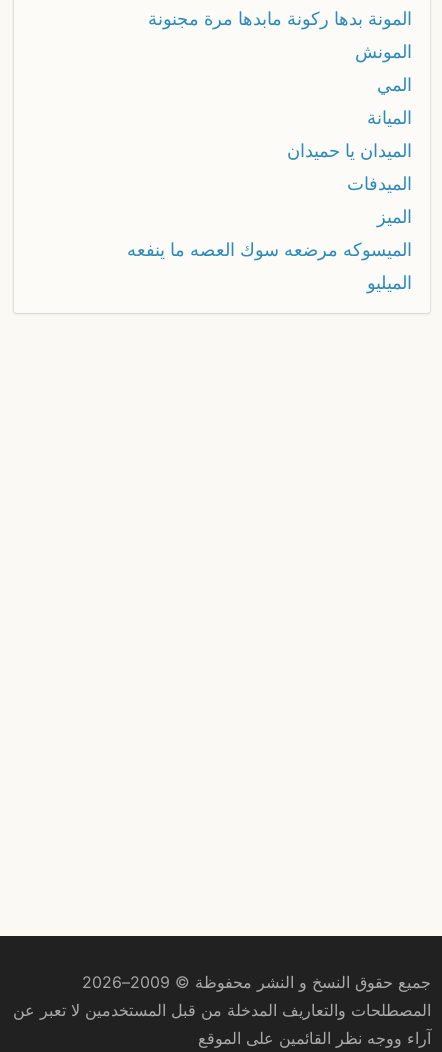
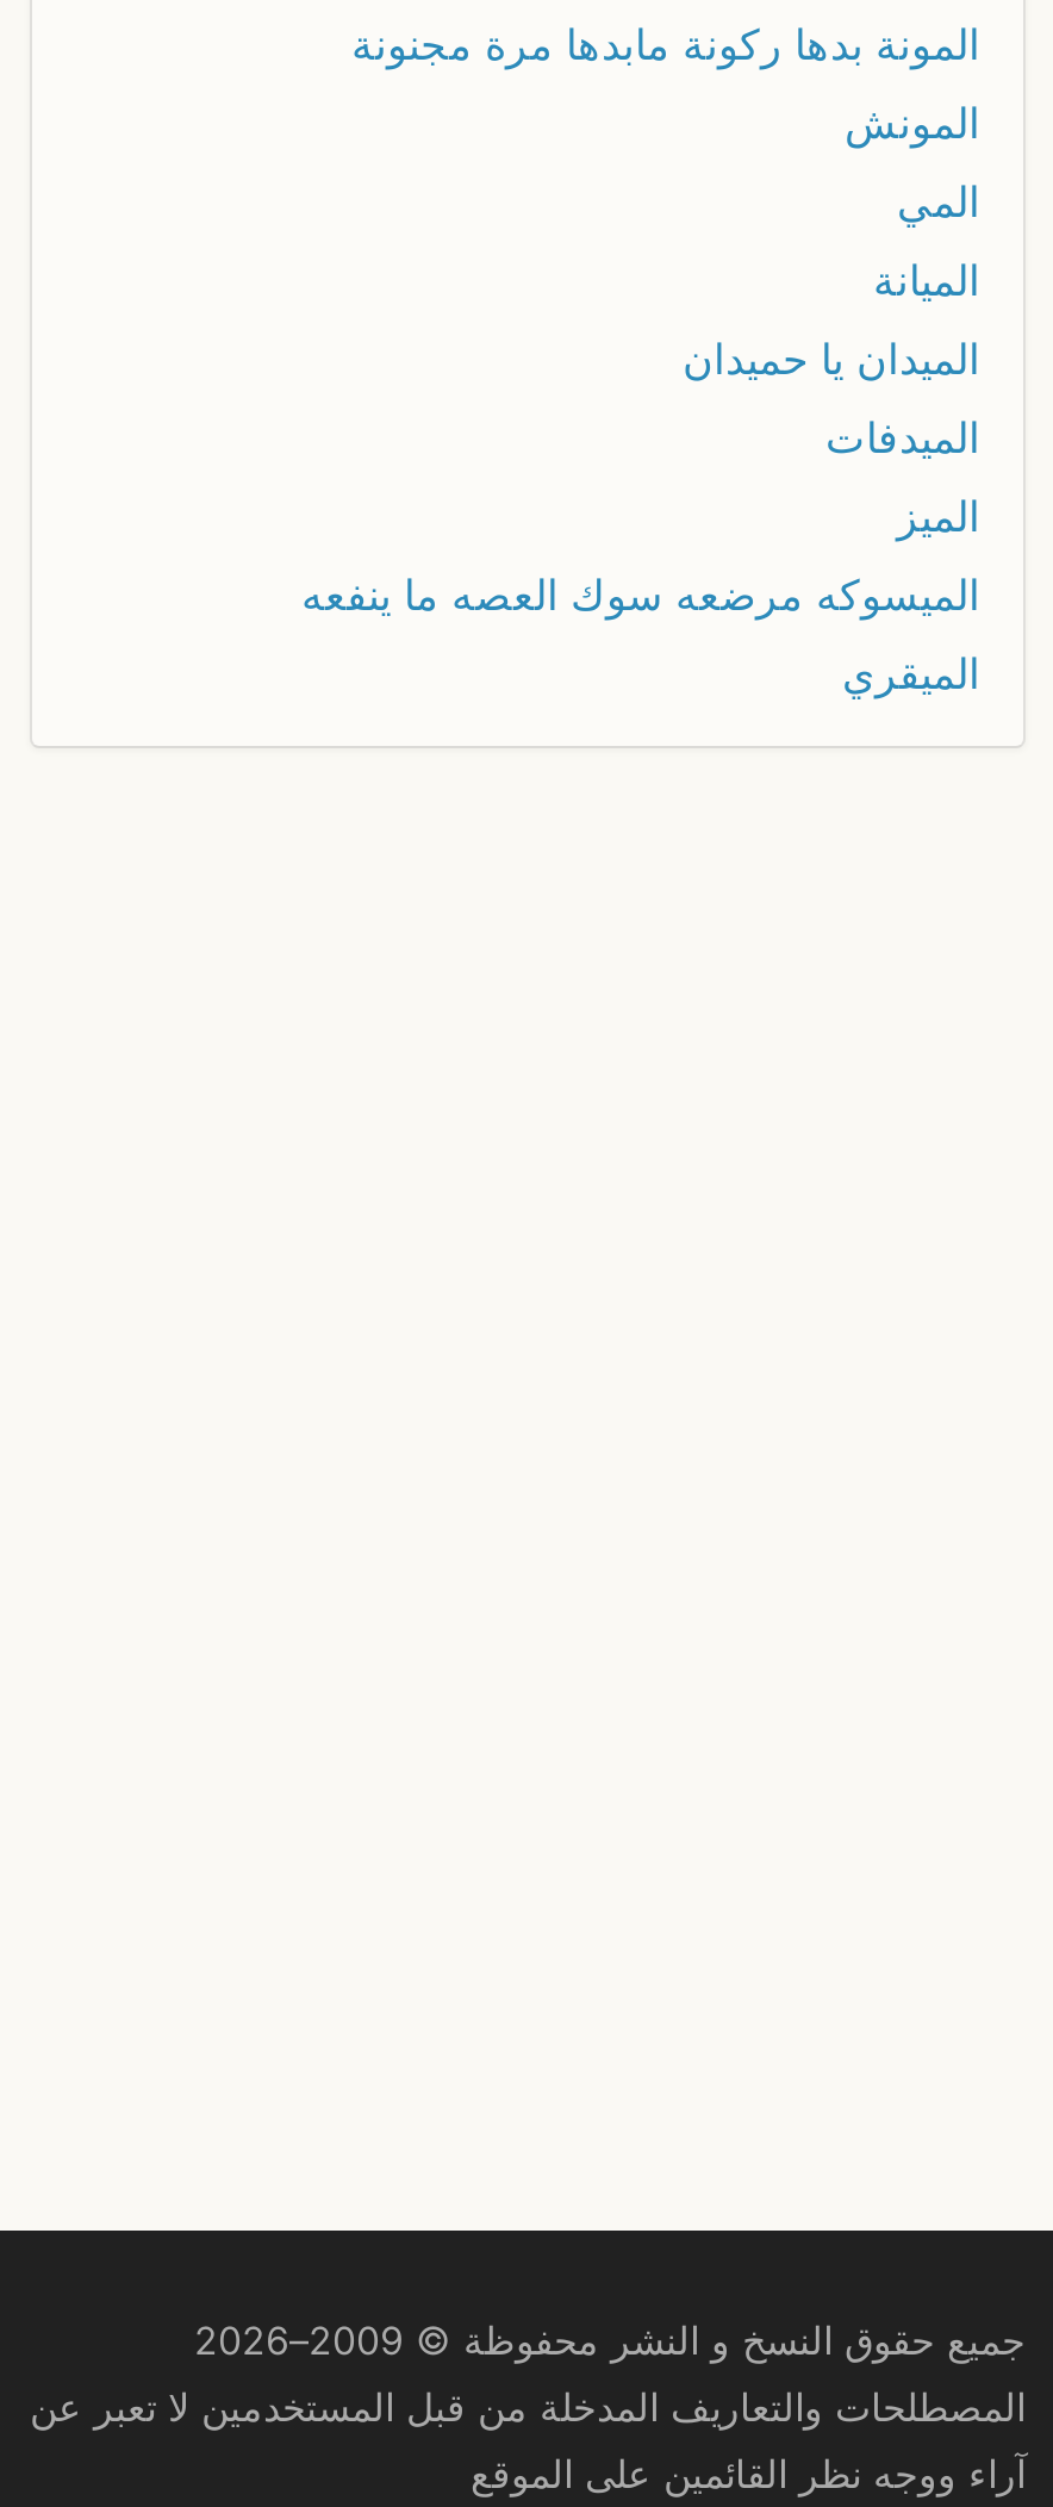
[367,272,412,293] الميليو -> [842,649,980,699] الميقري

